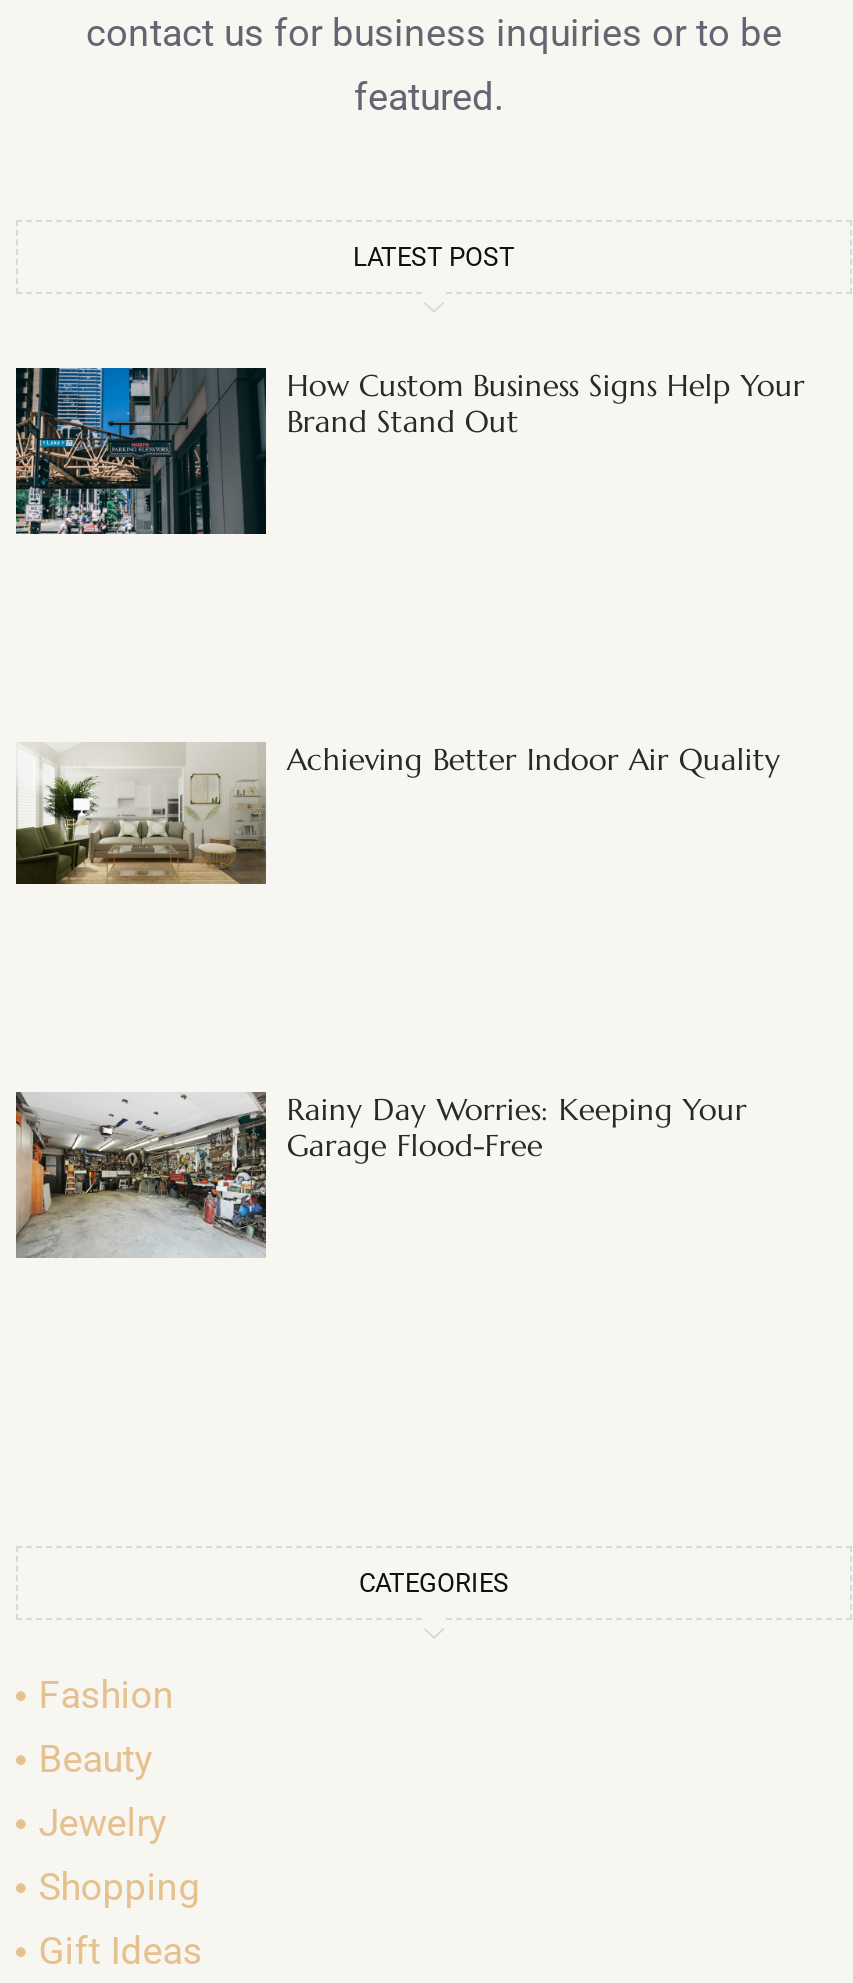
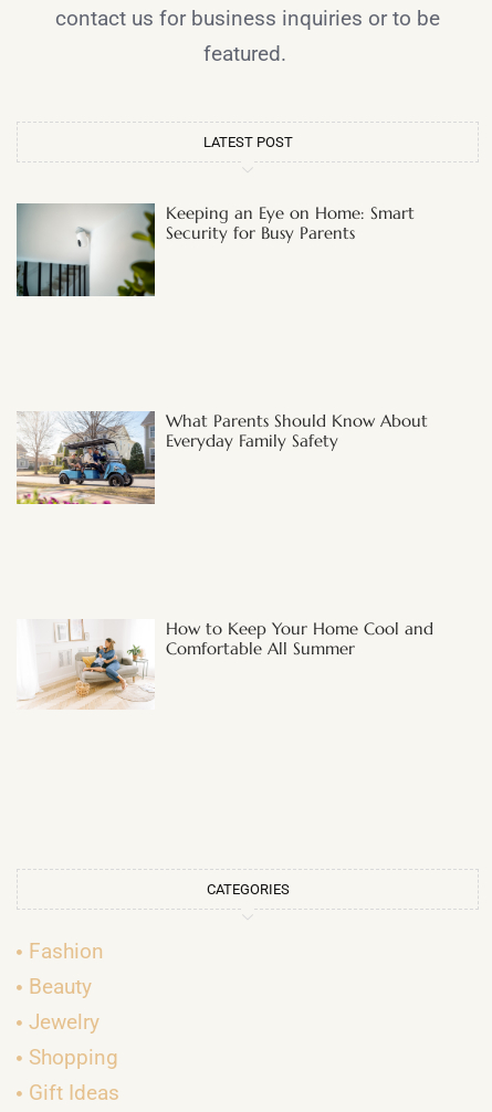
[16,365,805,536] [image] | How Custom Business Signs Help Your | Brand Stand Out -> [15,202,415,297] [image] | Keeping an Eye on Home: Smart | Security for Busy Parents
[14,740,781,886] [image] | Achieving Better Indoor Air Quality -> [15,410,428,505] [image] | What Parents Should Know About | Everyday Family Safety
[14,1089,747,1260] [image] | Rainy Day Worries: Keeping Your | Garage Flood-Free -> [17,617,434,710] [image] | How to Keep Your Home Cool and | Comfortable All Summer

